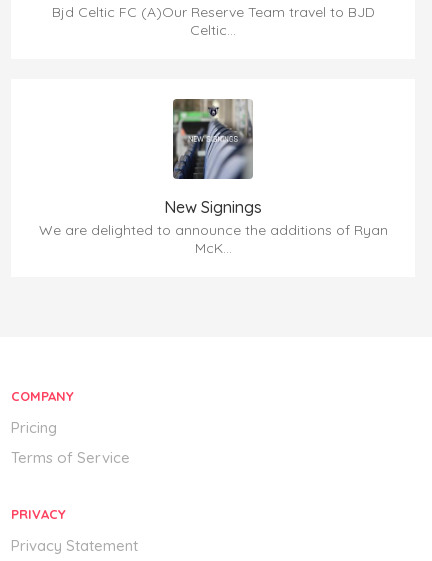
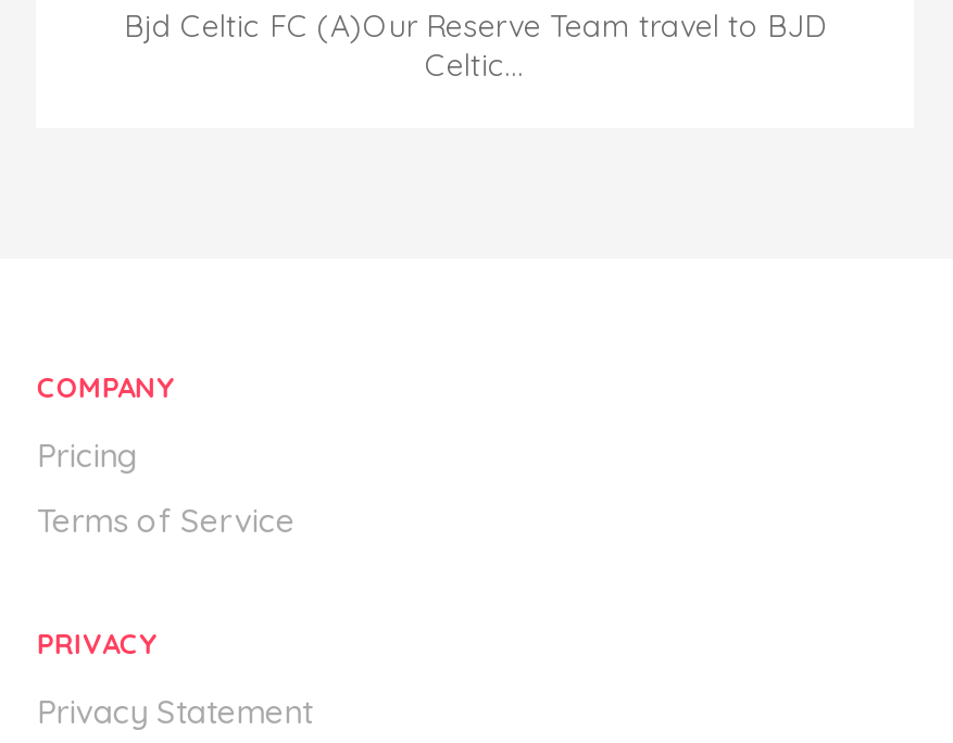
[38,98,387,257] [image] | New Signings | We are delighted to announce the additions of Ryan | McK... -> none

